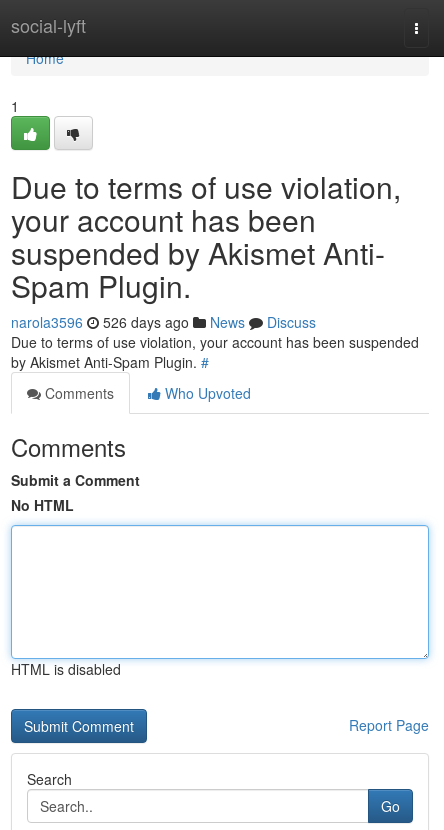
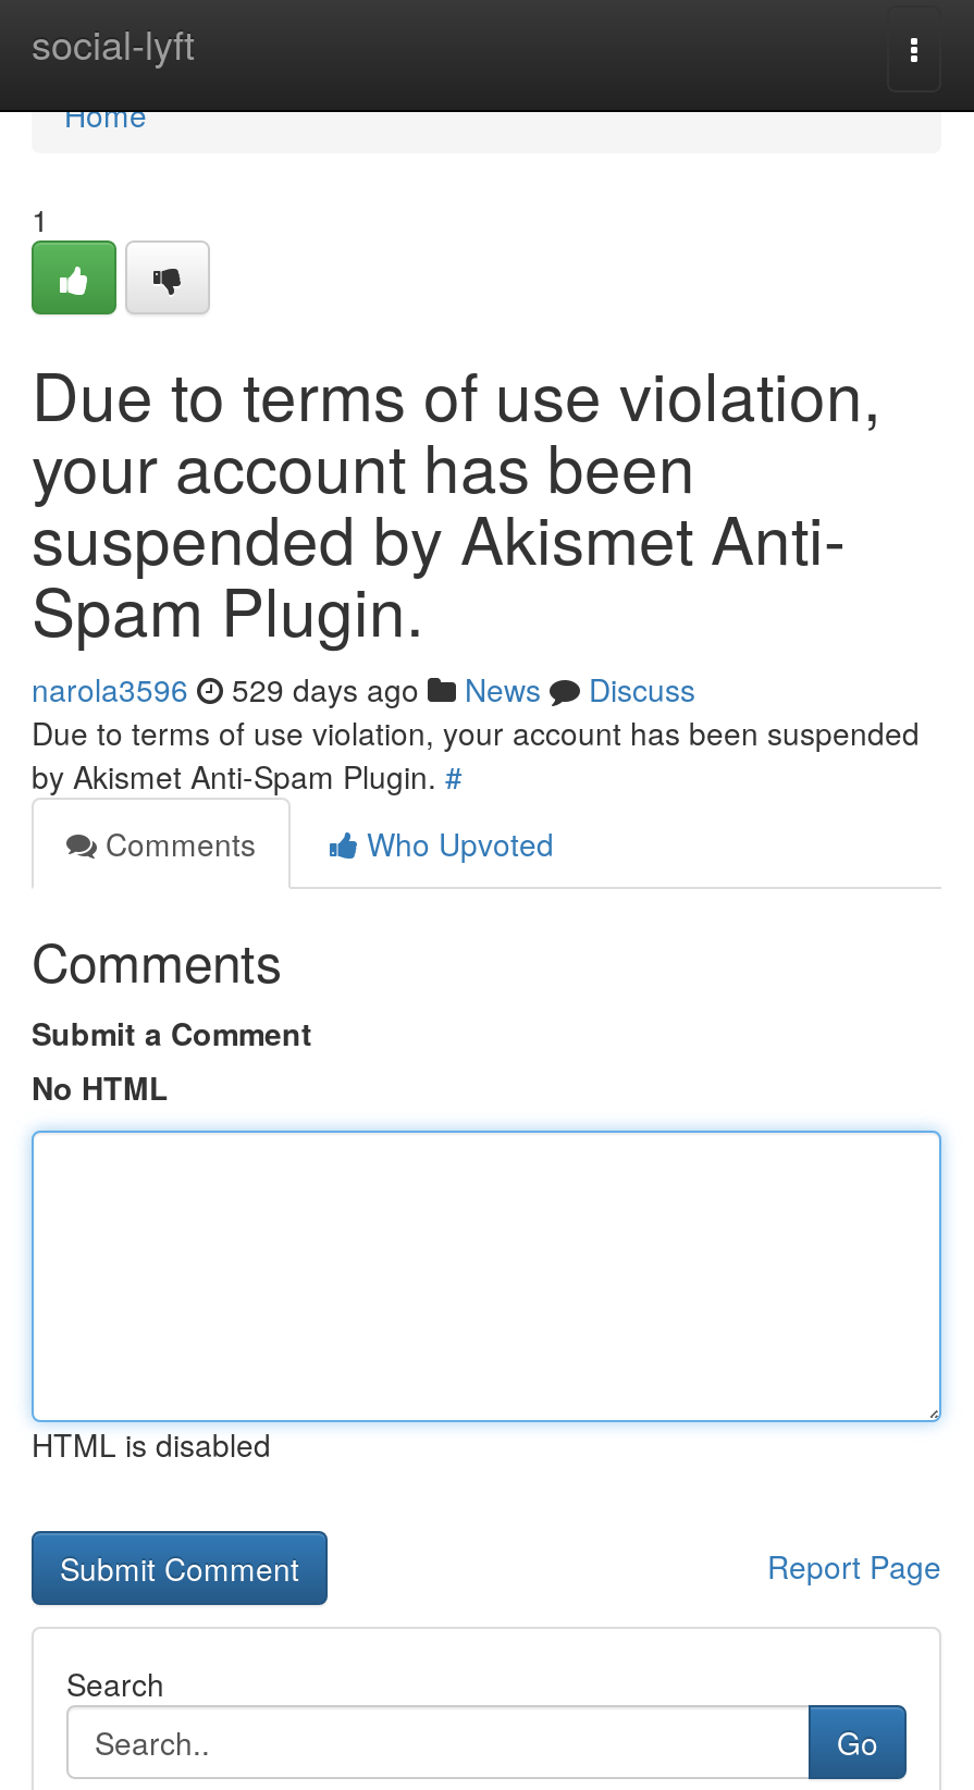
[11,312,316,332] narola3596 526 days ago News Discuss -> [32,667,695,711] narola3596 529 days ago News Discuss

